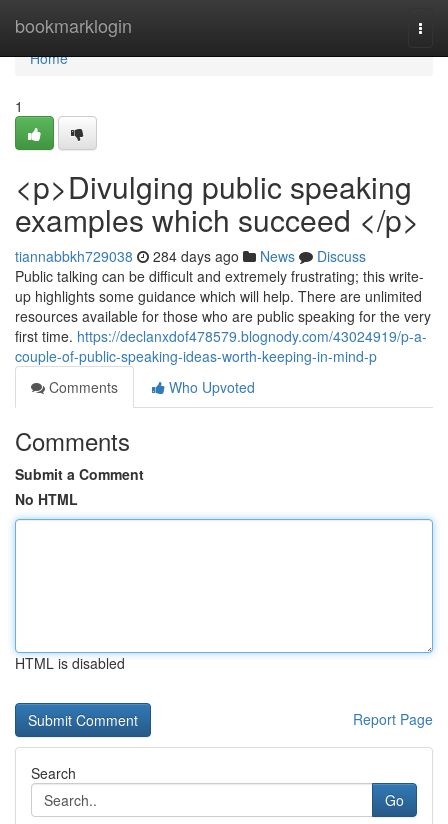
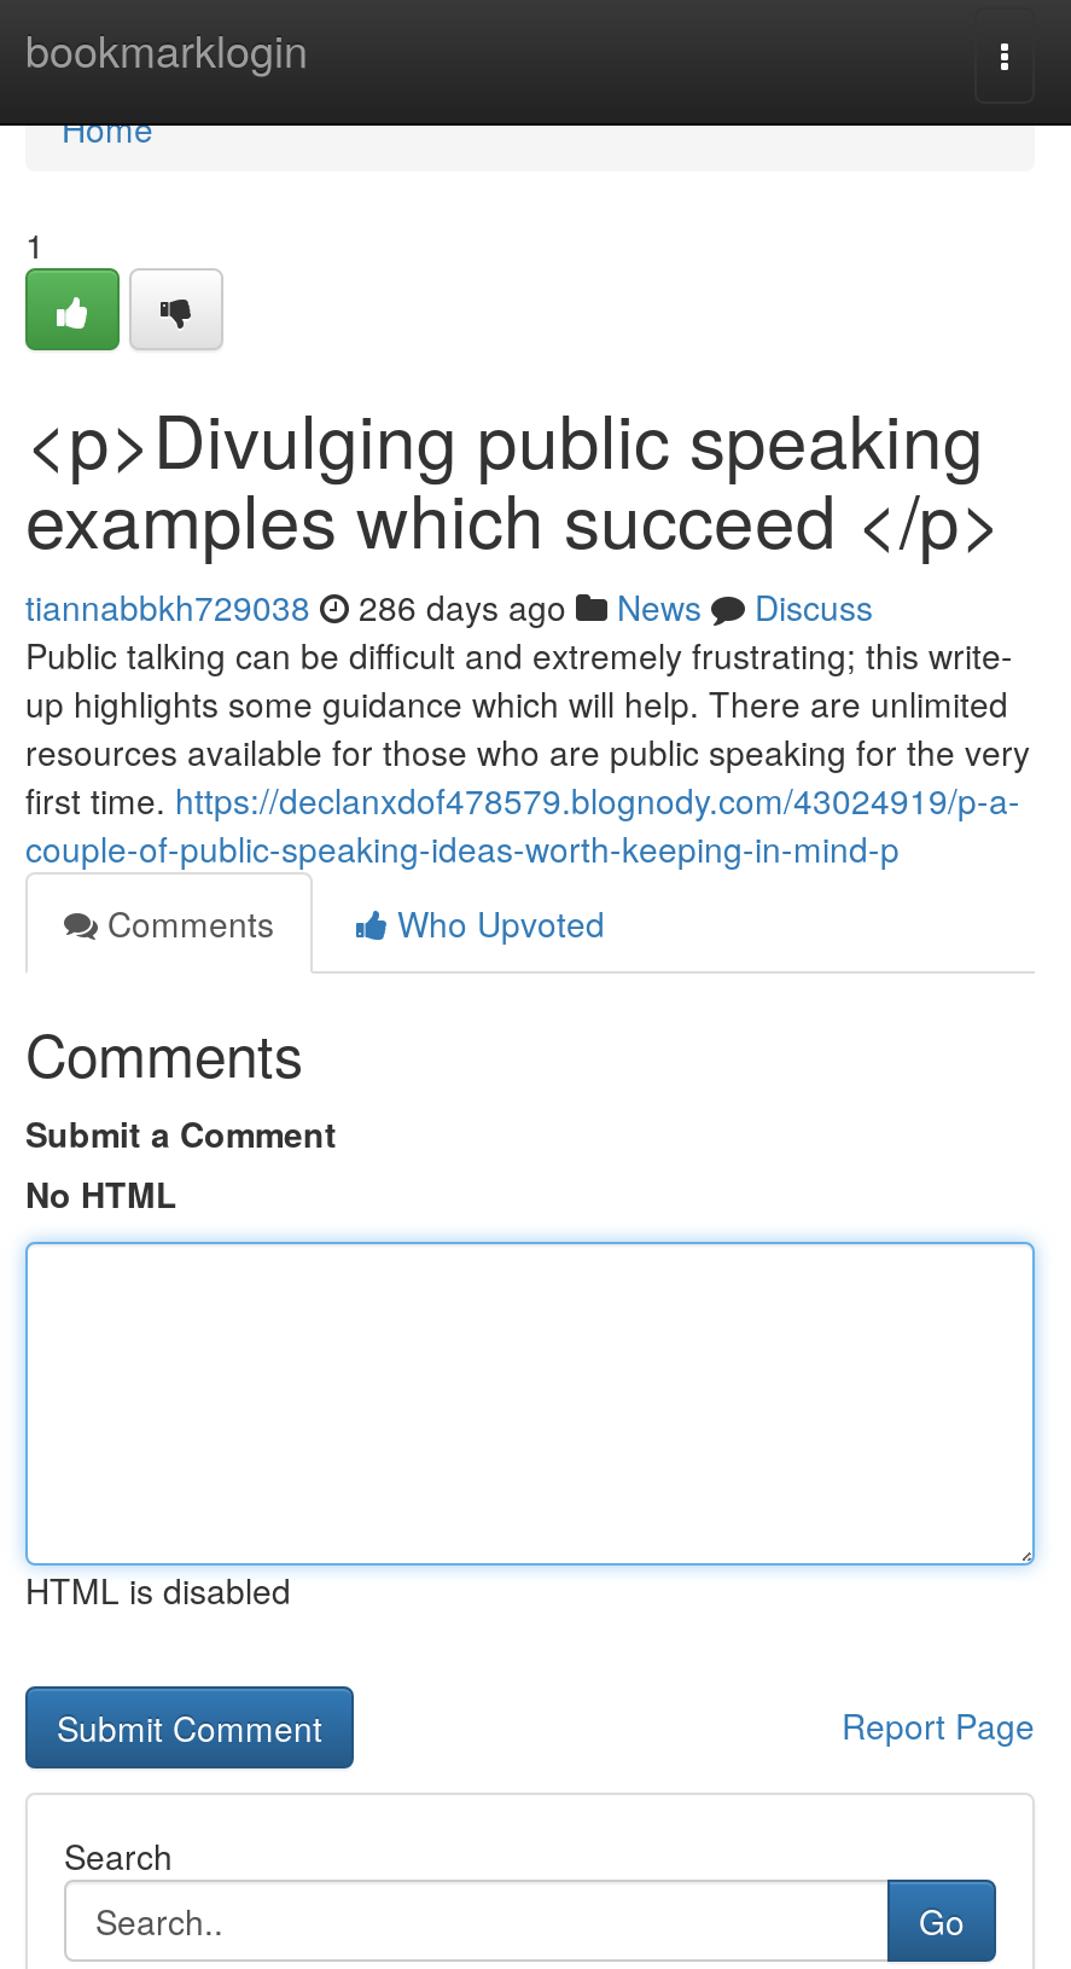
[15,246,366,266] tiannabbkh729038 284 days ago News Discuss -> [25,582,873,631] tiannabbkh729038 286 days ago News Discuss

